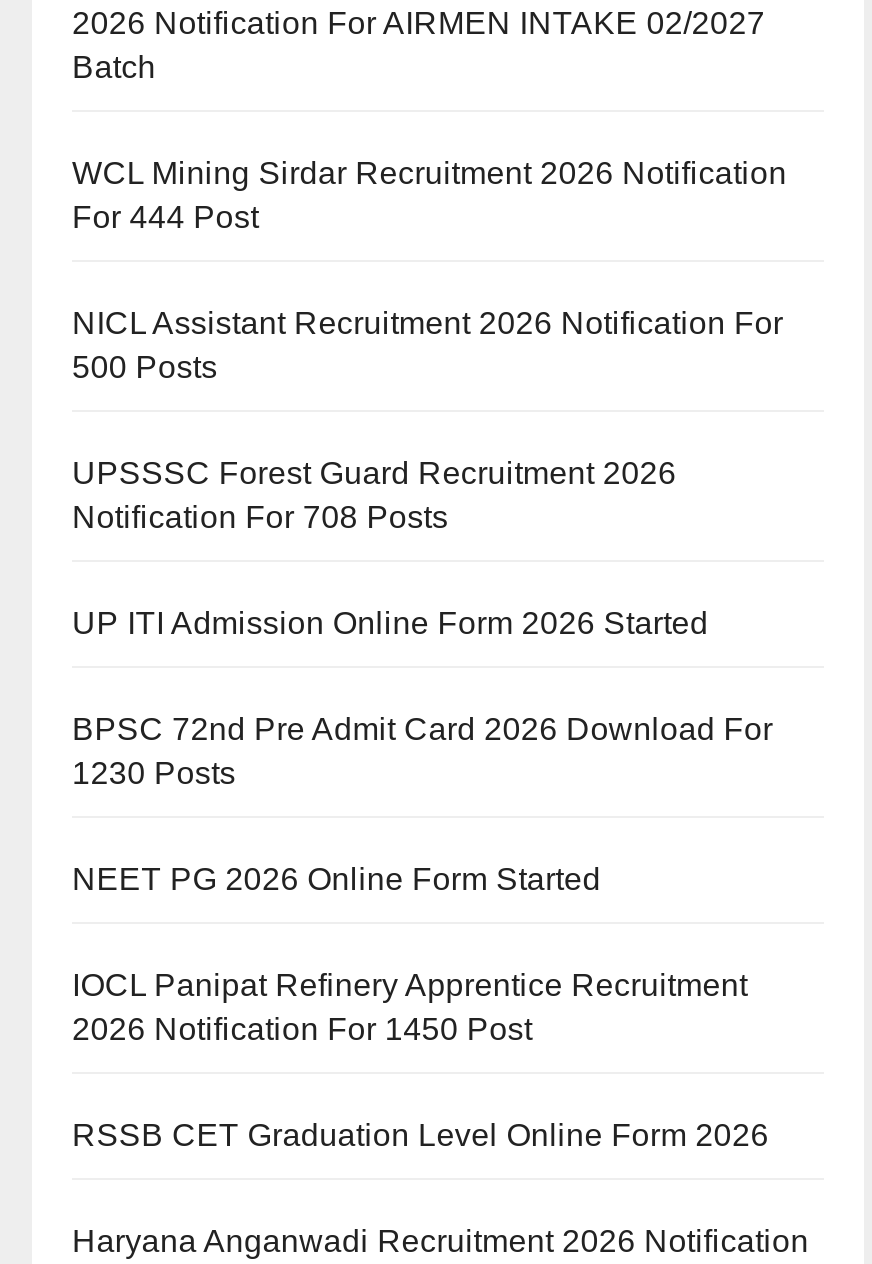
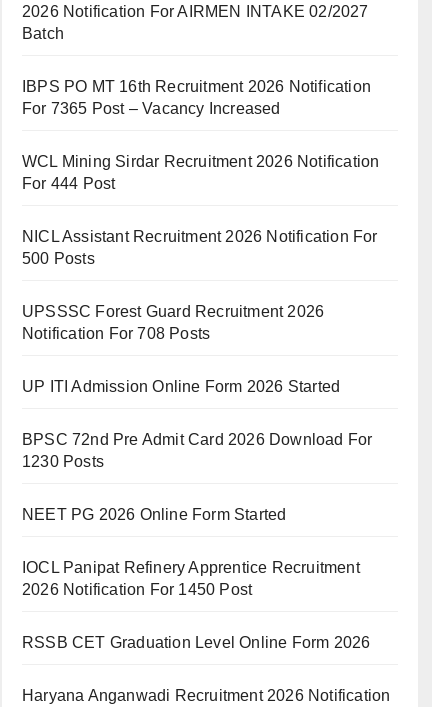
none -> [22,78,371,117] IBPS PO MT 16th Recruitment 2026 Notification | For 7365 Post – Vacancy Increased

